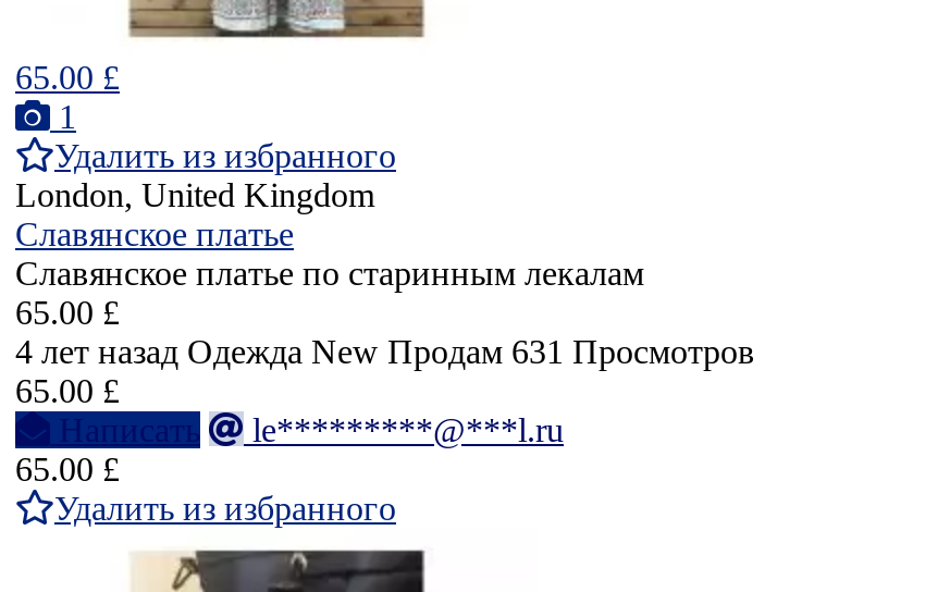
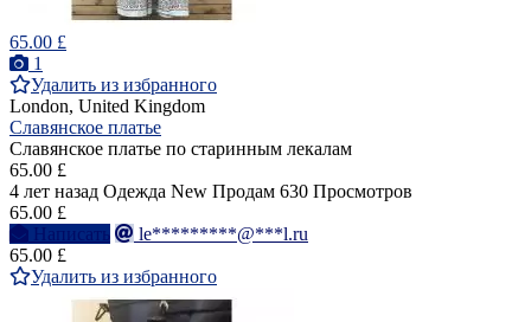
[15,333,755,370] 4 лет назад Одежда New Продам 631 Просмотров -> [9,181,412,201] 4 лет назад Одежда New Продам 630 Просмотров

